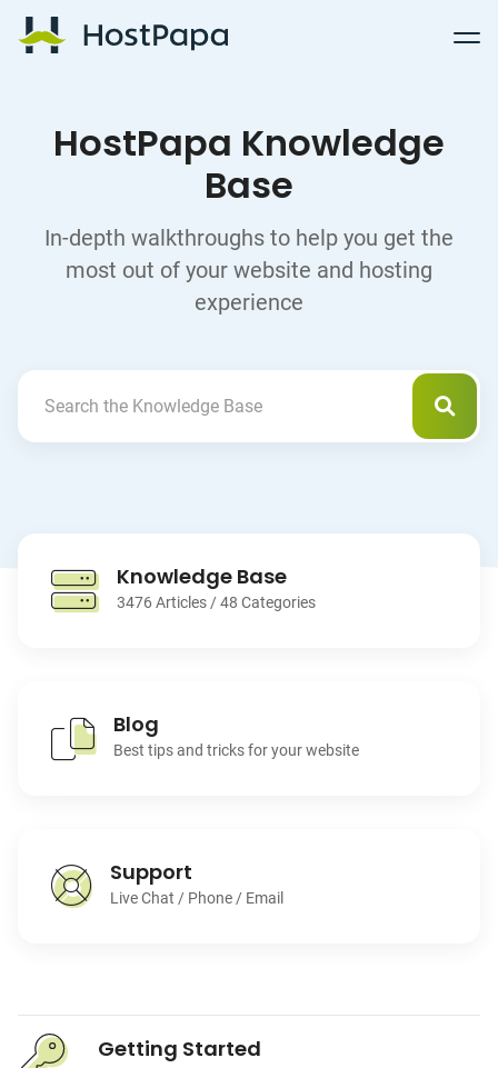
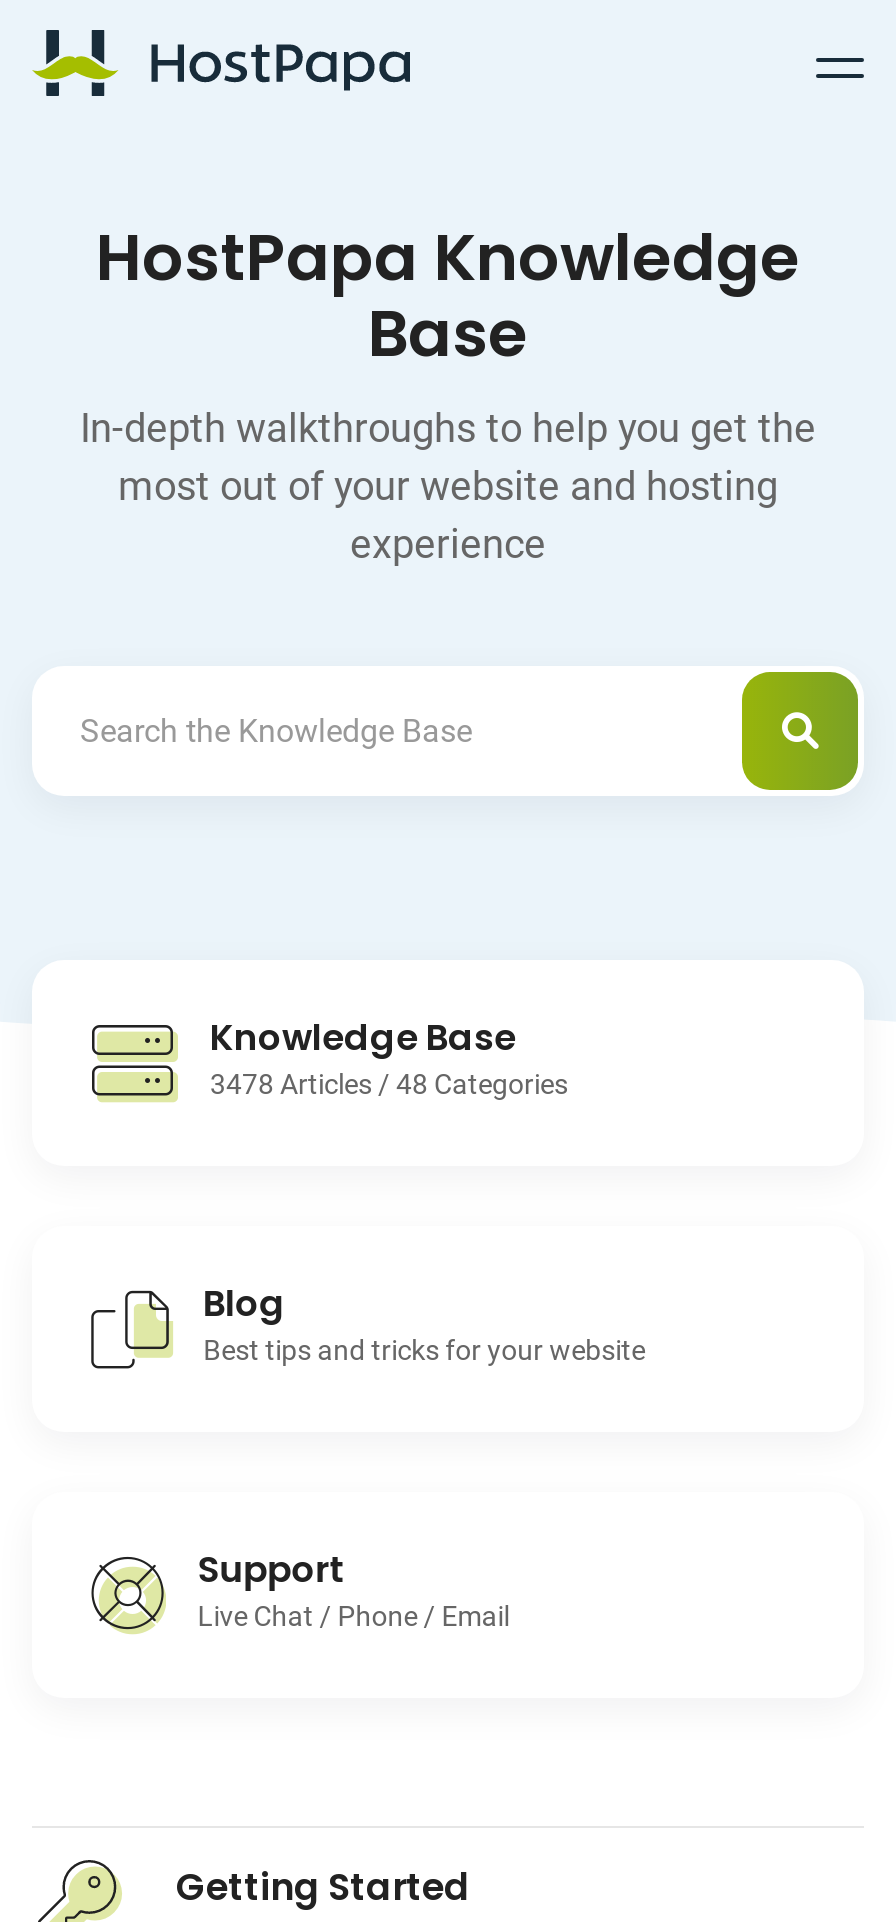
[117,593,316,611] 3476 Articles / 48 Categories -> [210,1068,568,1100] 3478 Articles / 48 Categories

